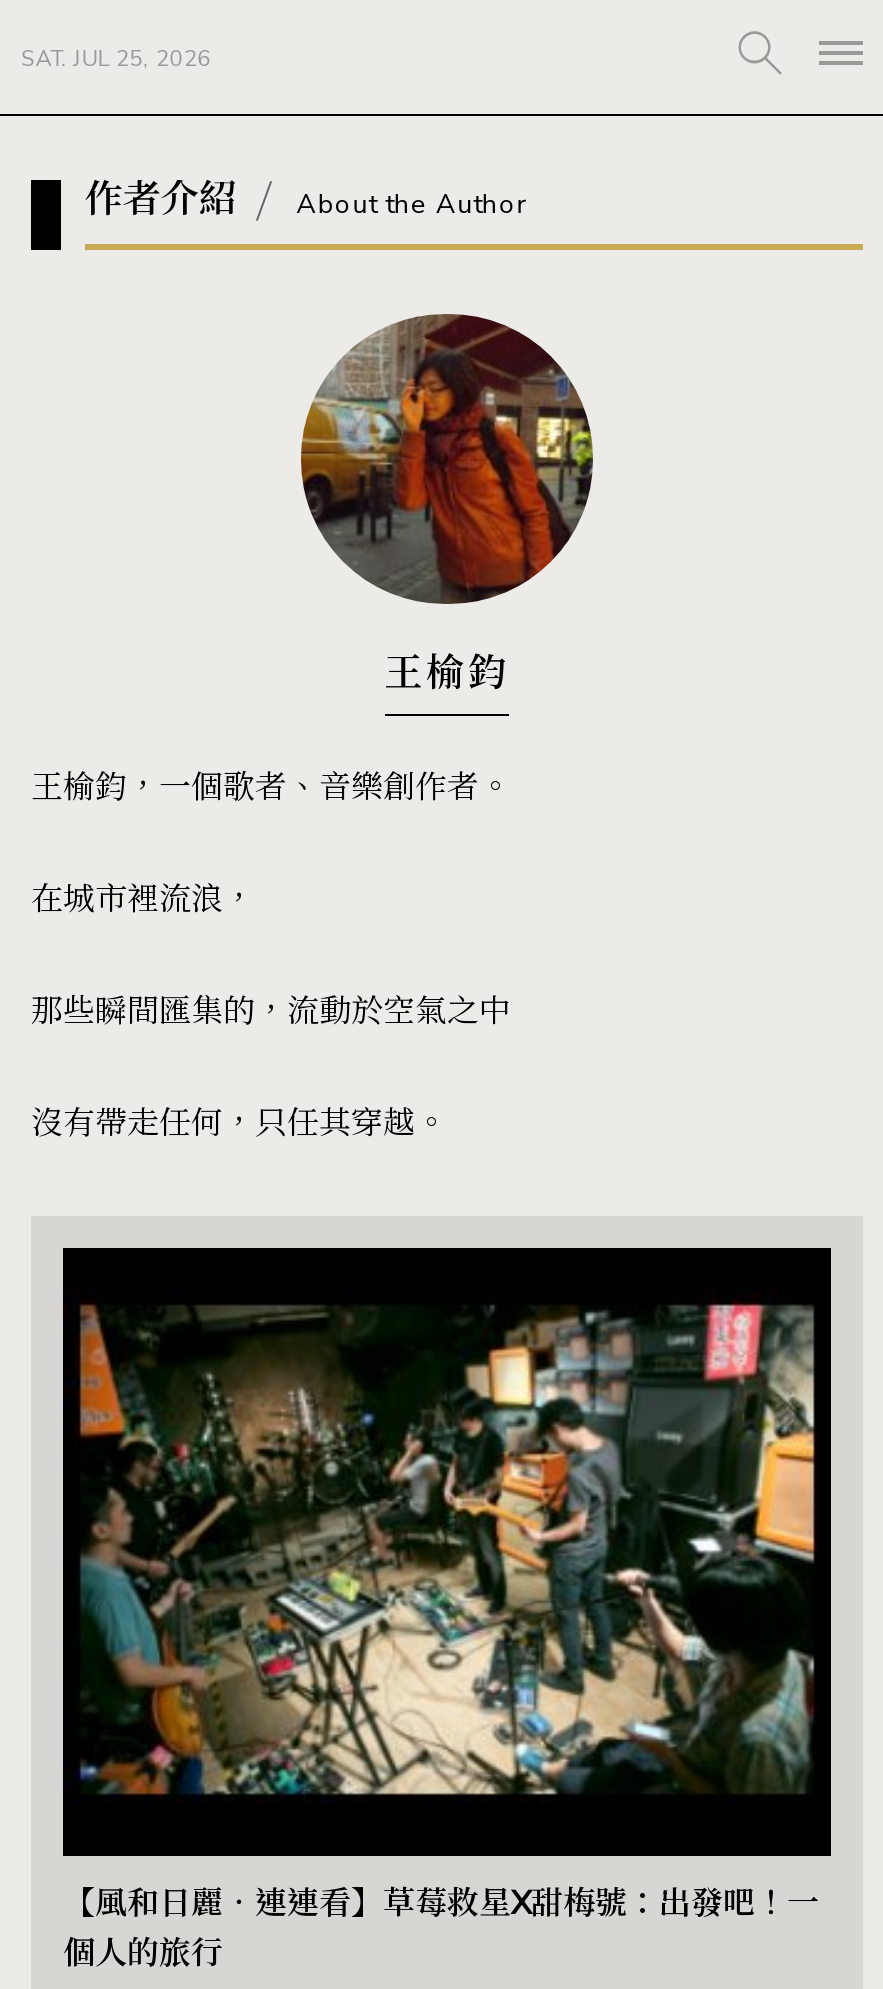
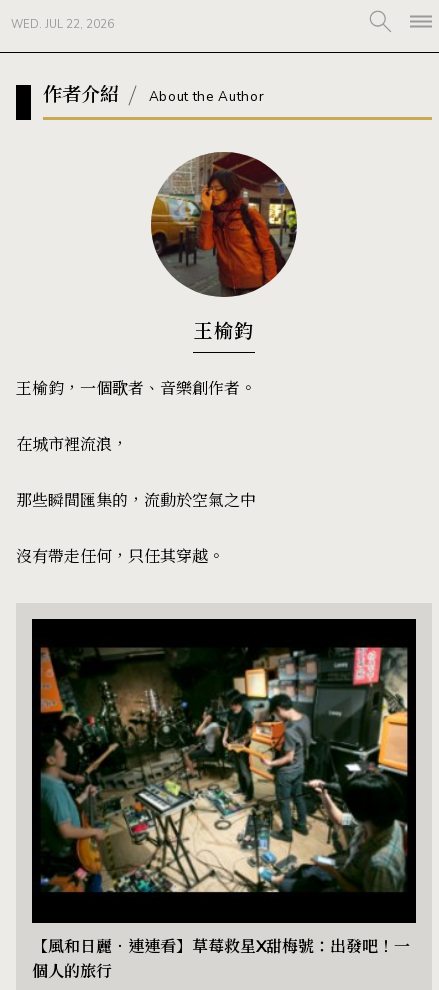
[21,44,211,74] SAT. JUL 25, 2026 -> [11,17,114,32] WED. JUL 22, 2026

